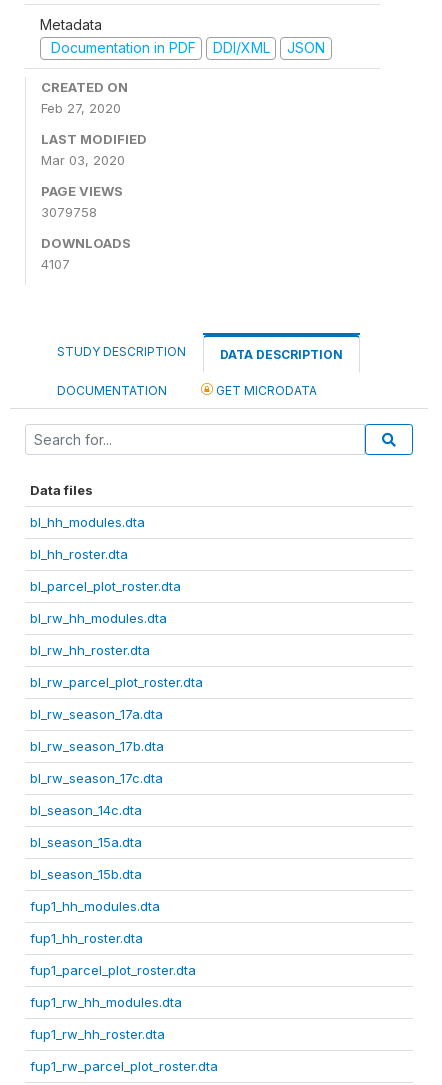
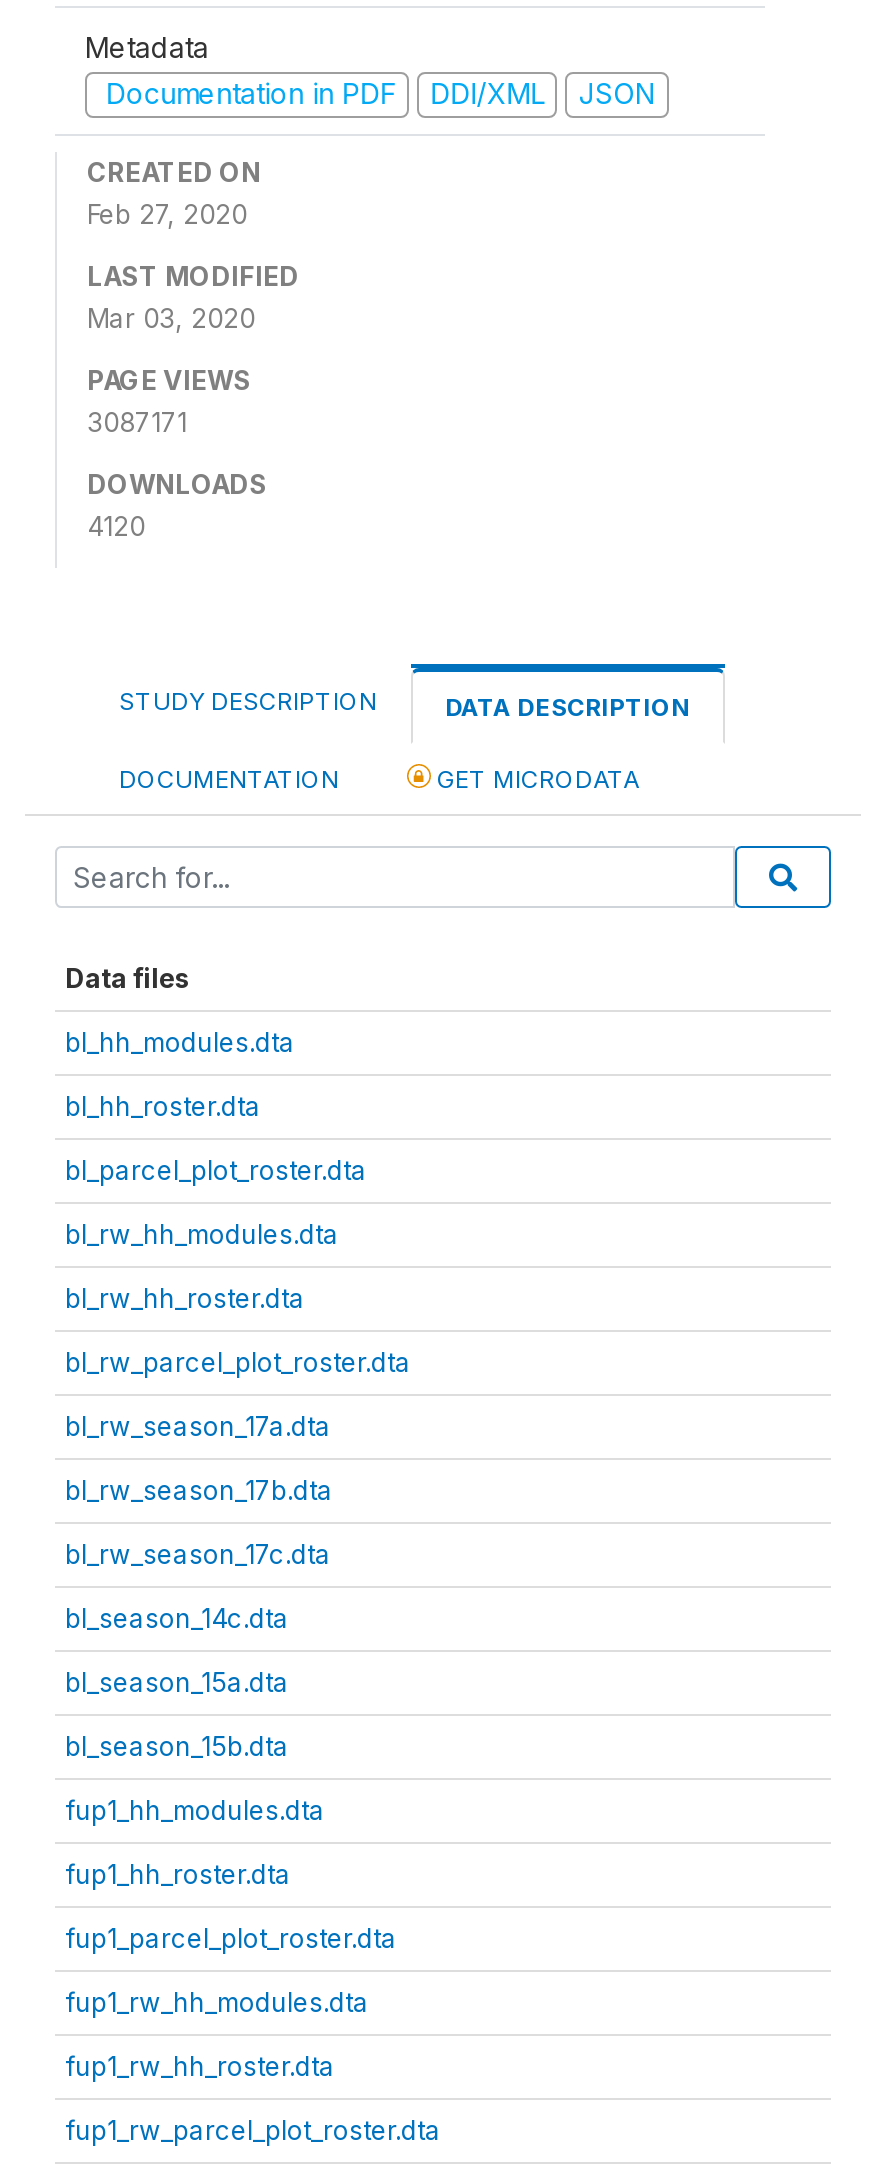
[41,203,97,219] 3079758 -> [87,405,187,437] 3087171
[41,255,70,271] 4107 -> [87,509,145,541] 4120

